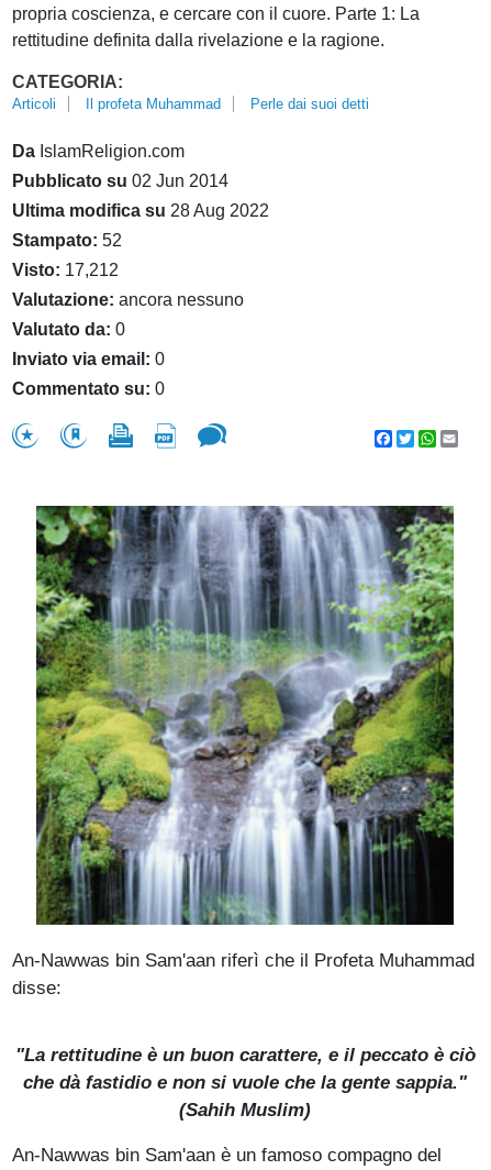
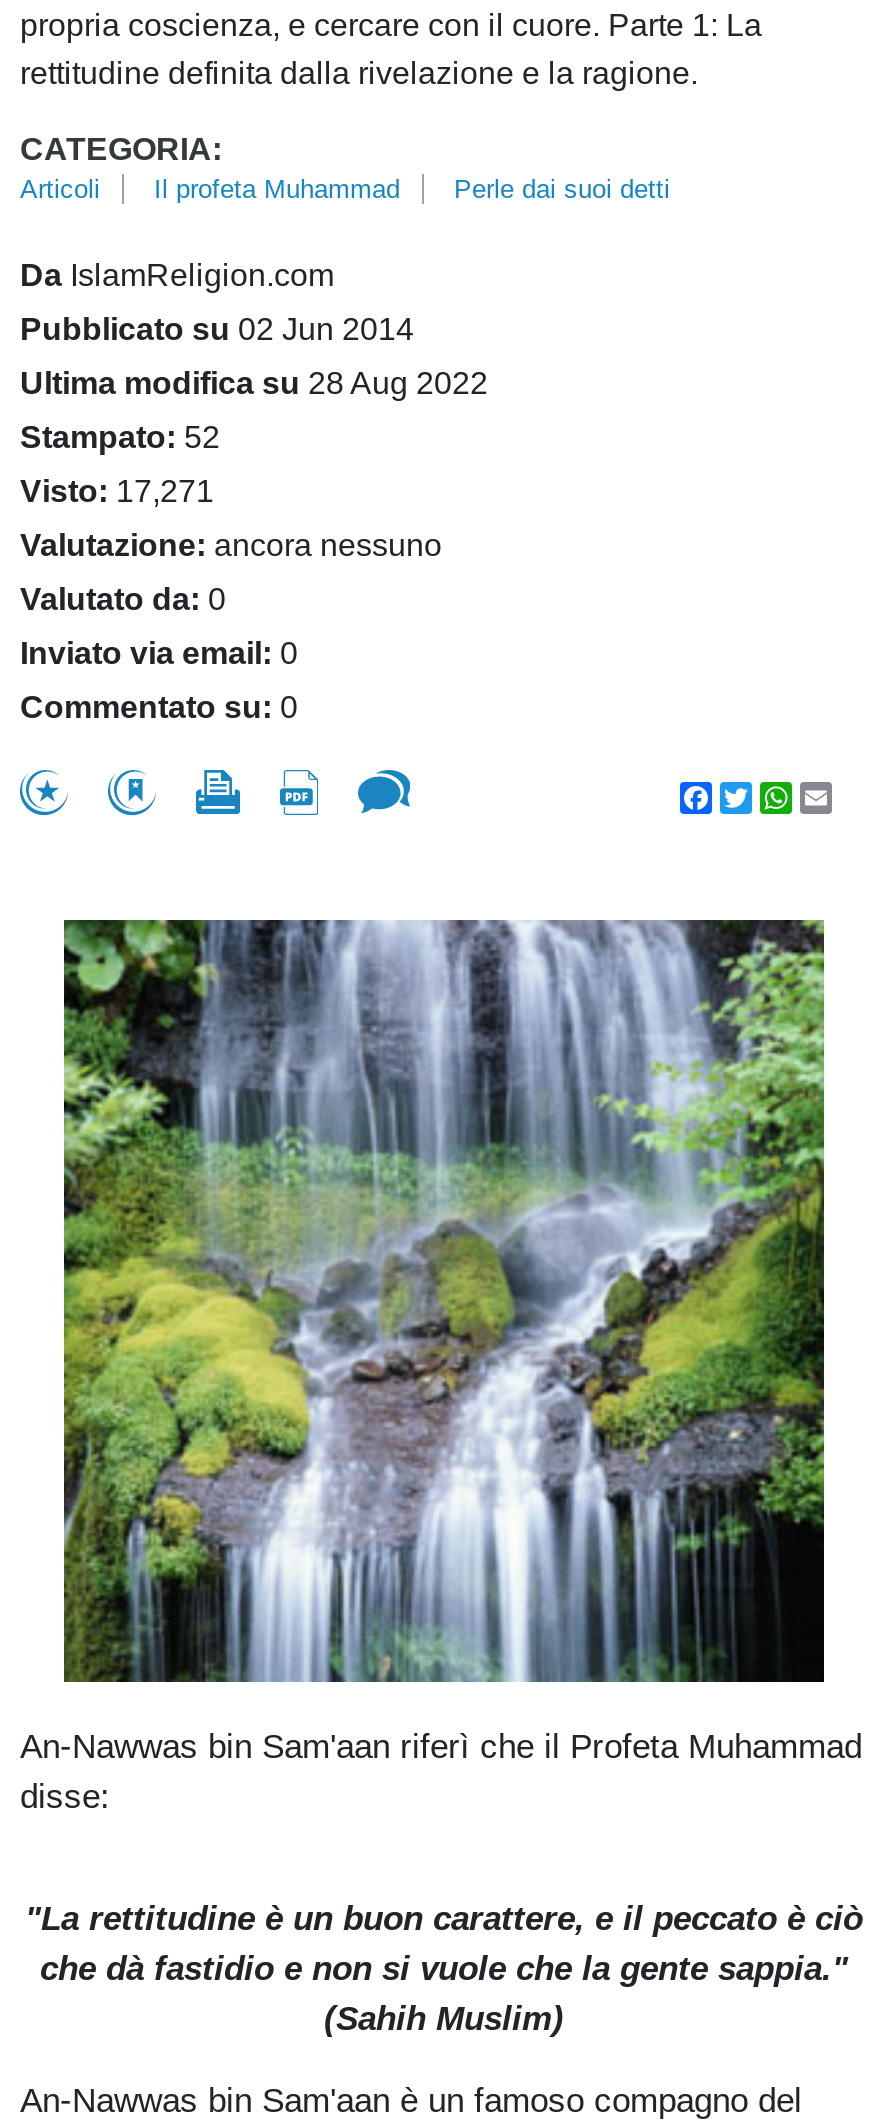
[12,261,119,279] Visto: 17,212 -> [20,474,214,508] Visto: 17,271

